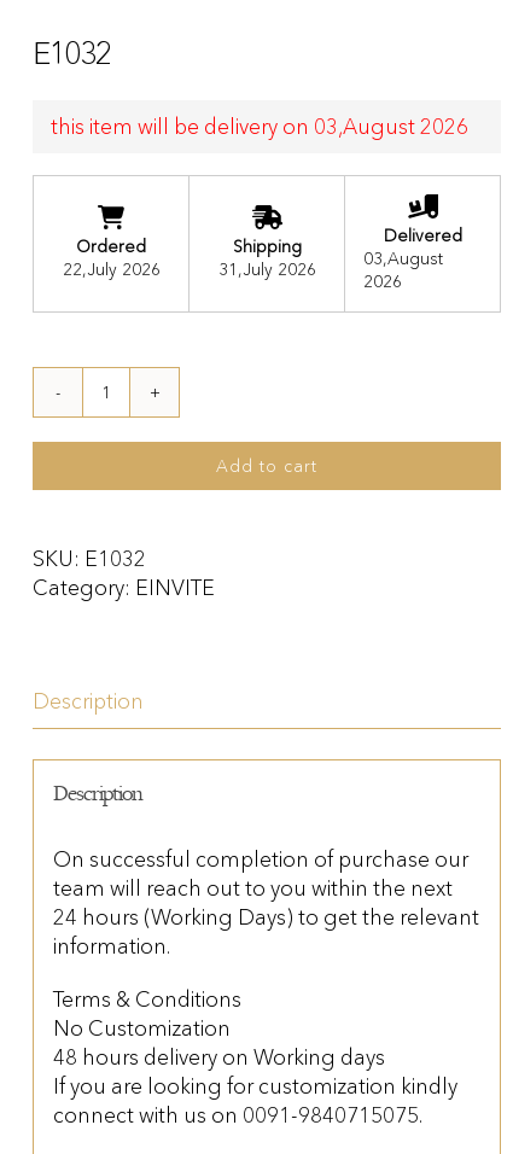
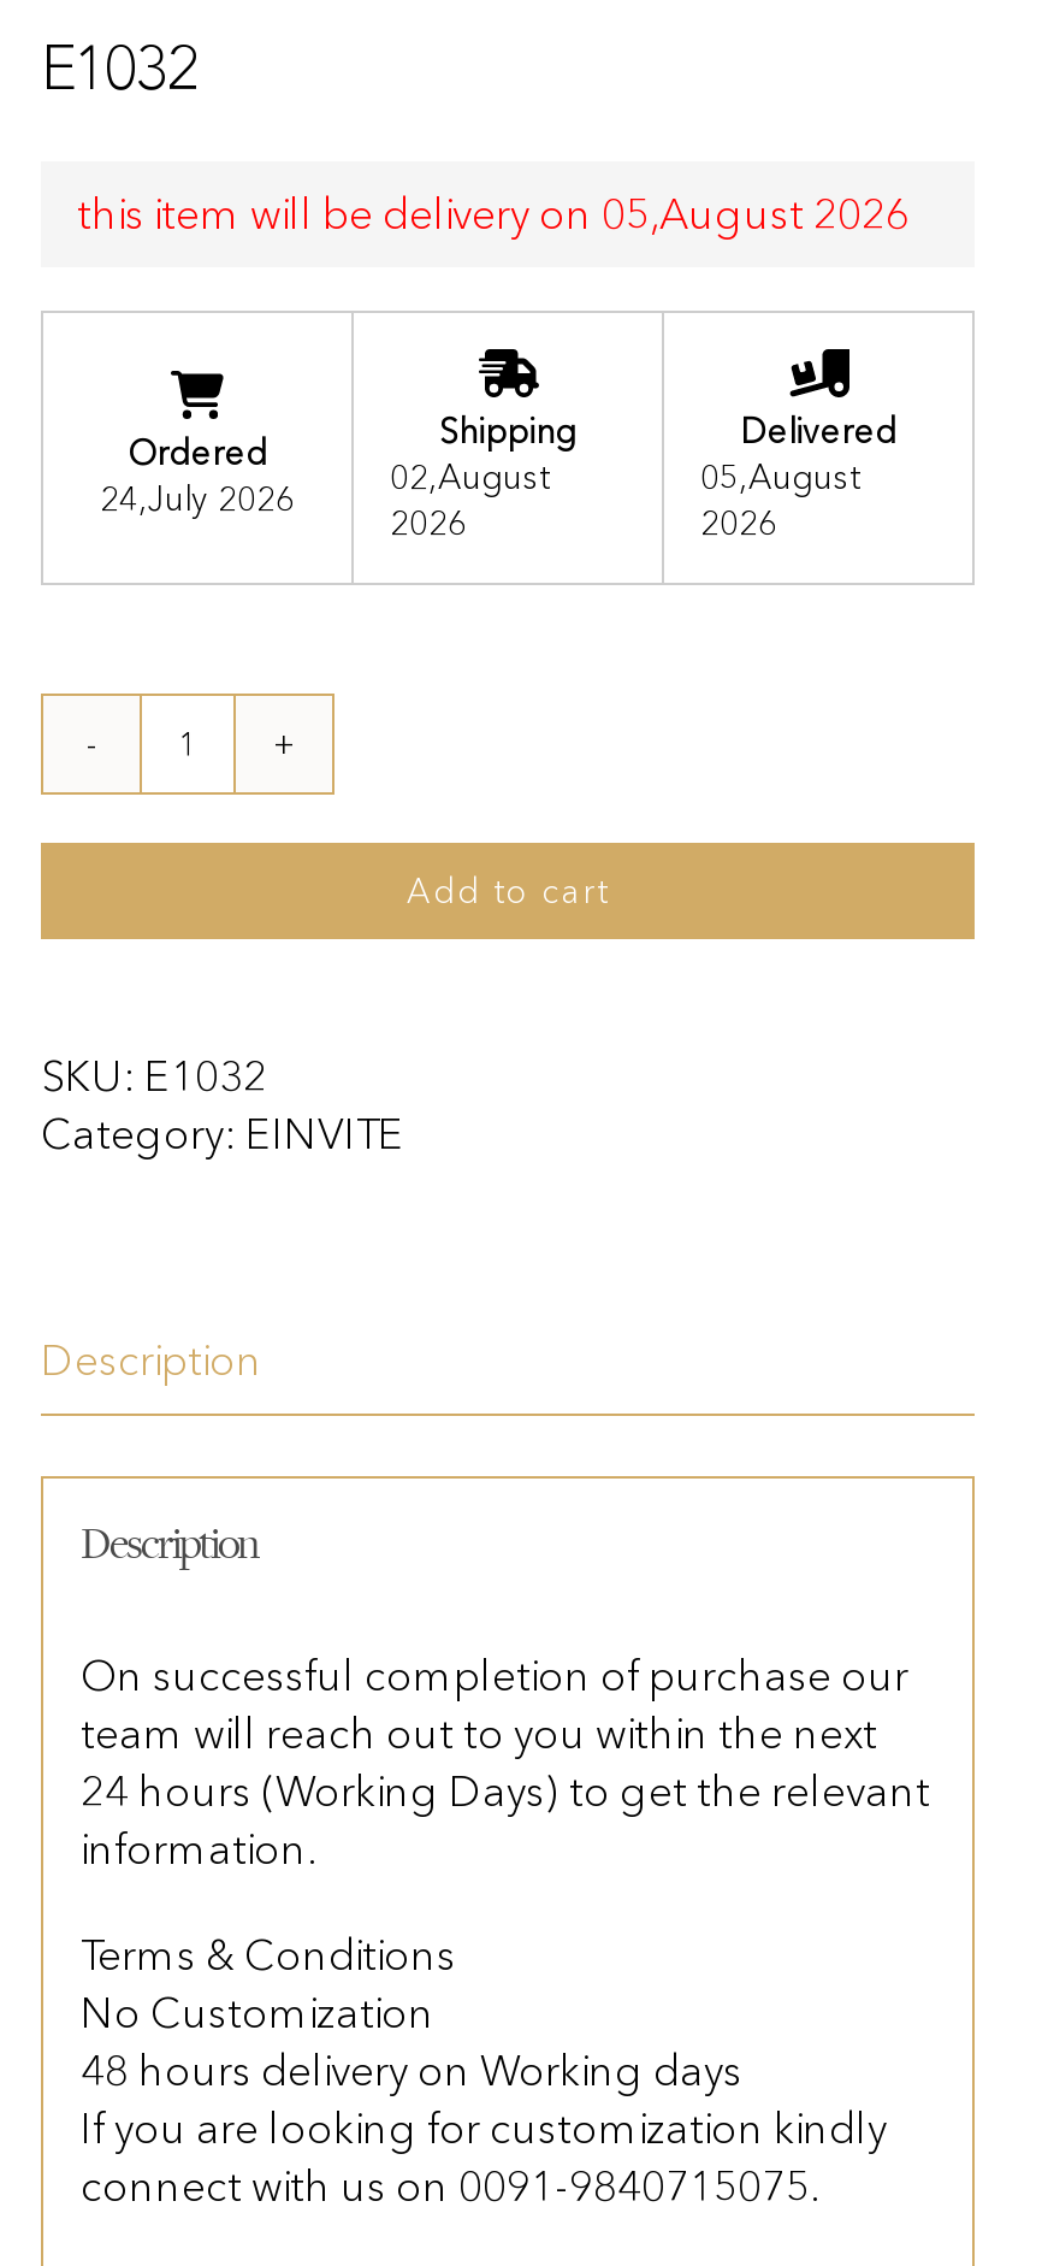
[51,114,468,139] this item will be delivery on 03,August 2026 -> [77,188,910,239] this item will be delivery on 05,August 2026
[363,247,443,269] 03,August -> [700,455,859,498] 05,August
[62,258,160,280] 22,July 2026 -> [100,476,295,520] 24,July 2026
[218,258,316,280] 31,July 2026 -> [390,455,549,544] 02,August | 2026

